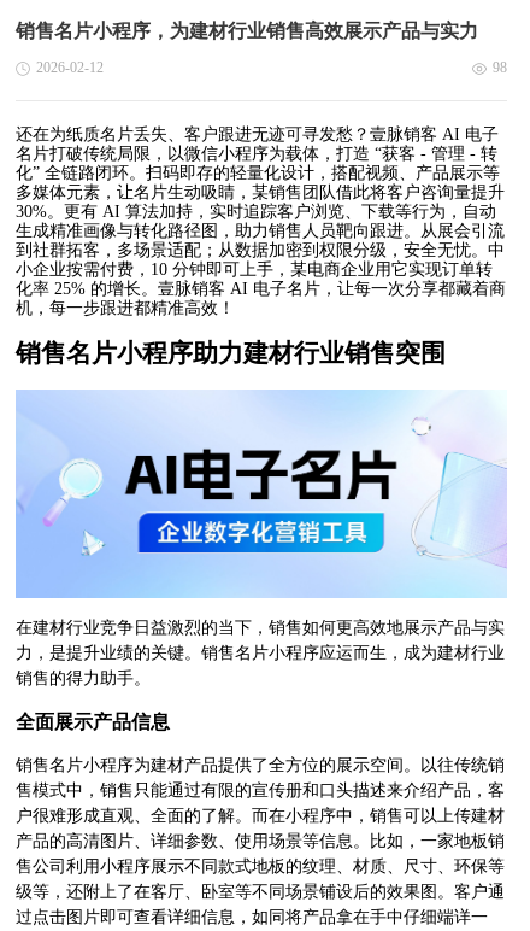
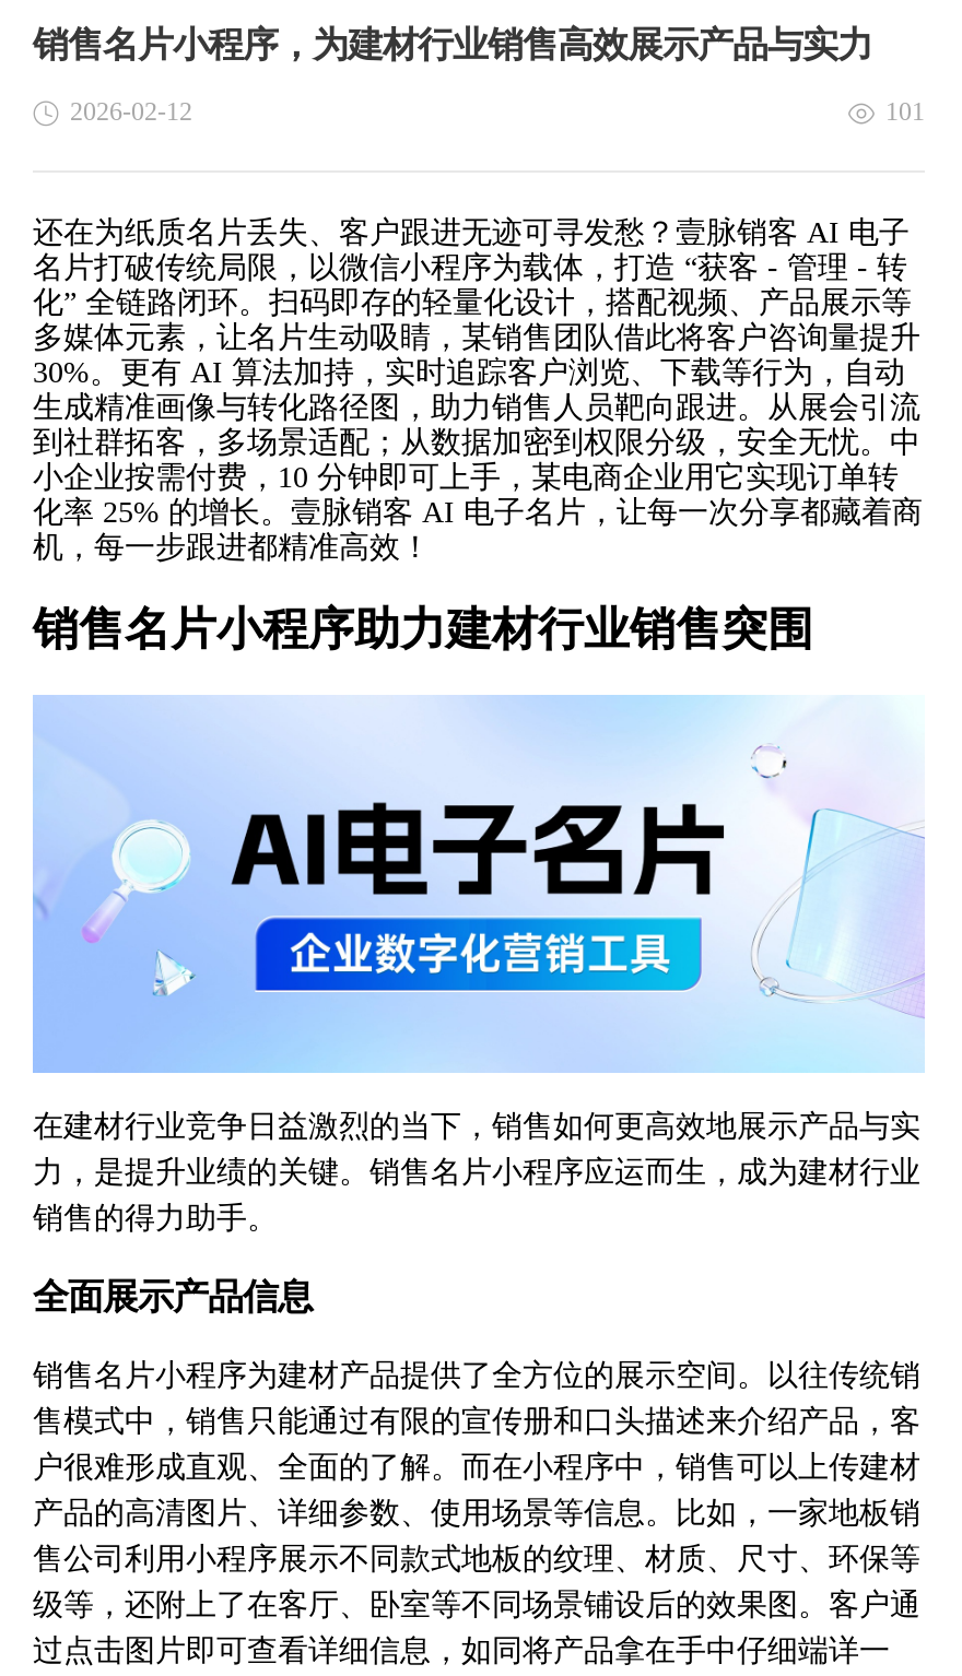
[493,59,507,76] 98 -> [885,96,925,127] 101

